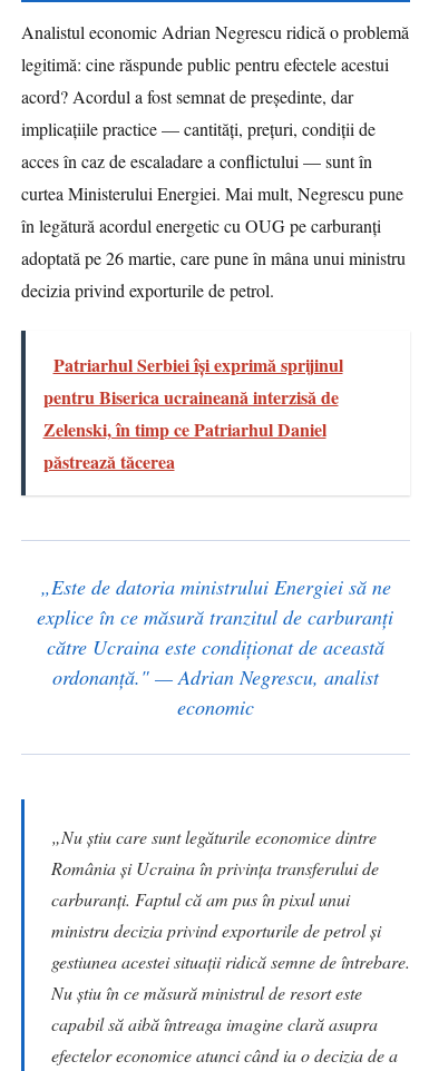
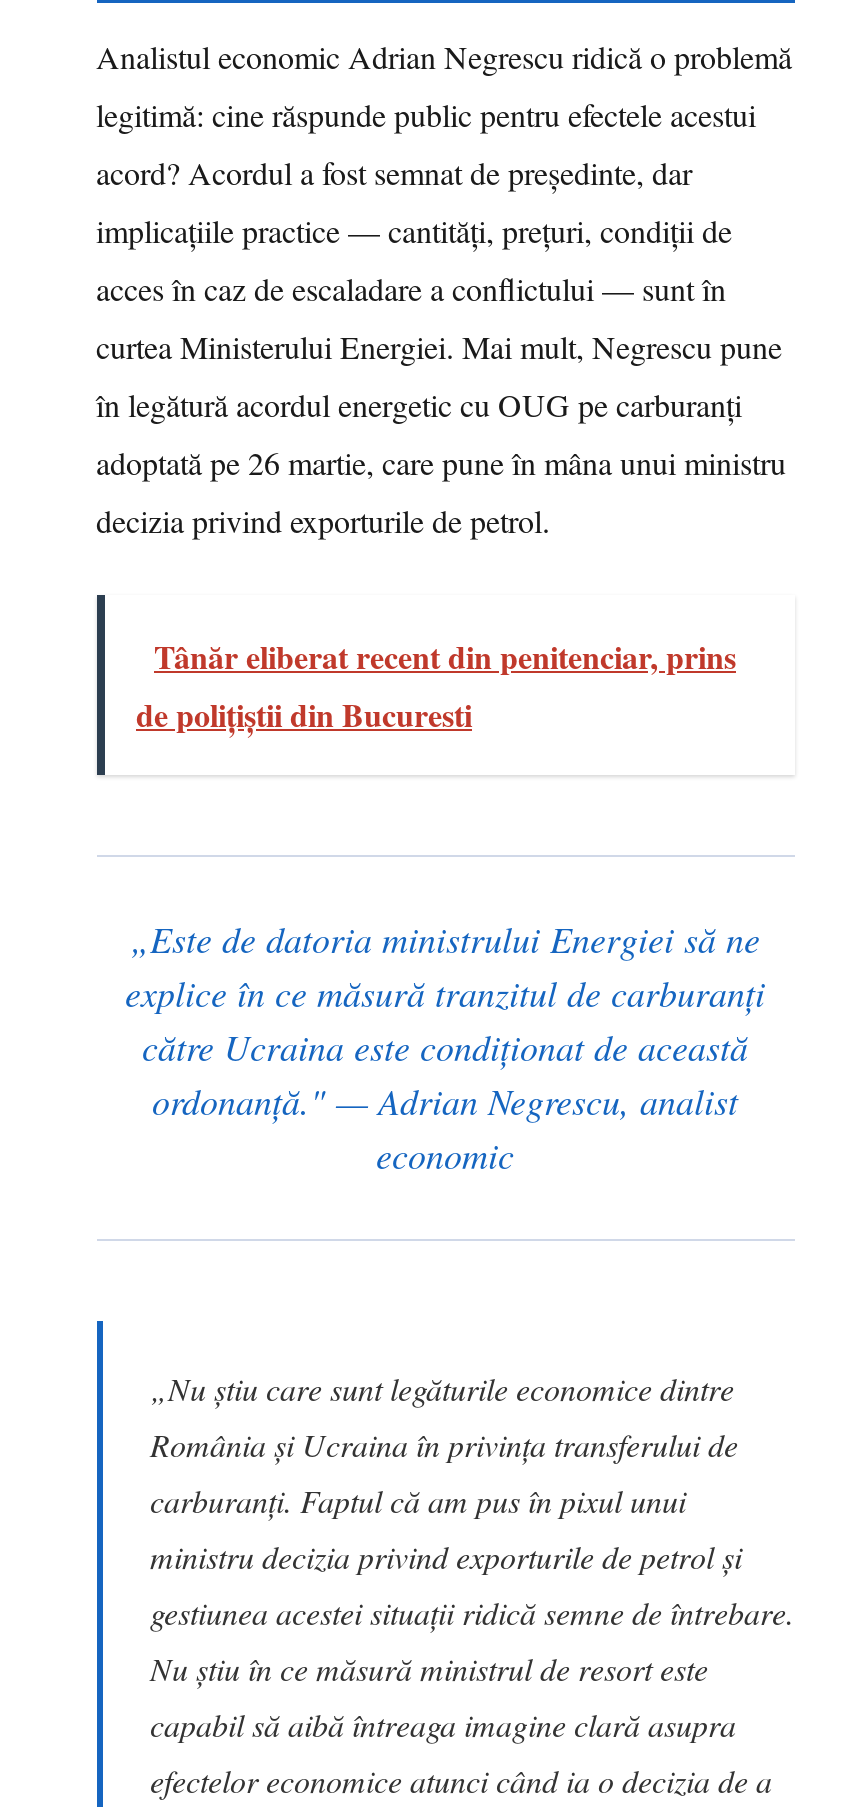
[43,352,343,475] Patriarhul Serbiei își exprimă sprijinul | pentru Biserica ucraineană interzisă de | Zelenski, în timp ce Patriarhul Daniel | păstrează tăcerea -> [136,632,736,736] Tânăr eliberat recent din penitenciar, prins | de poliţiştii din Bucuresti

